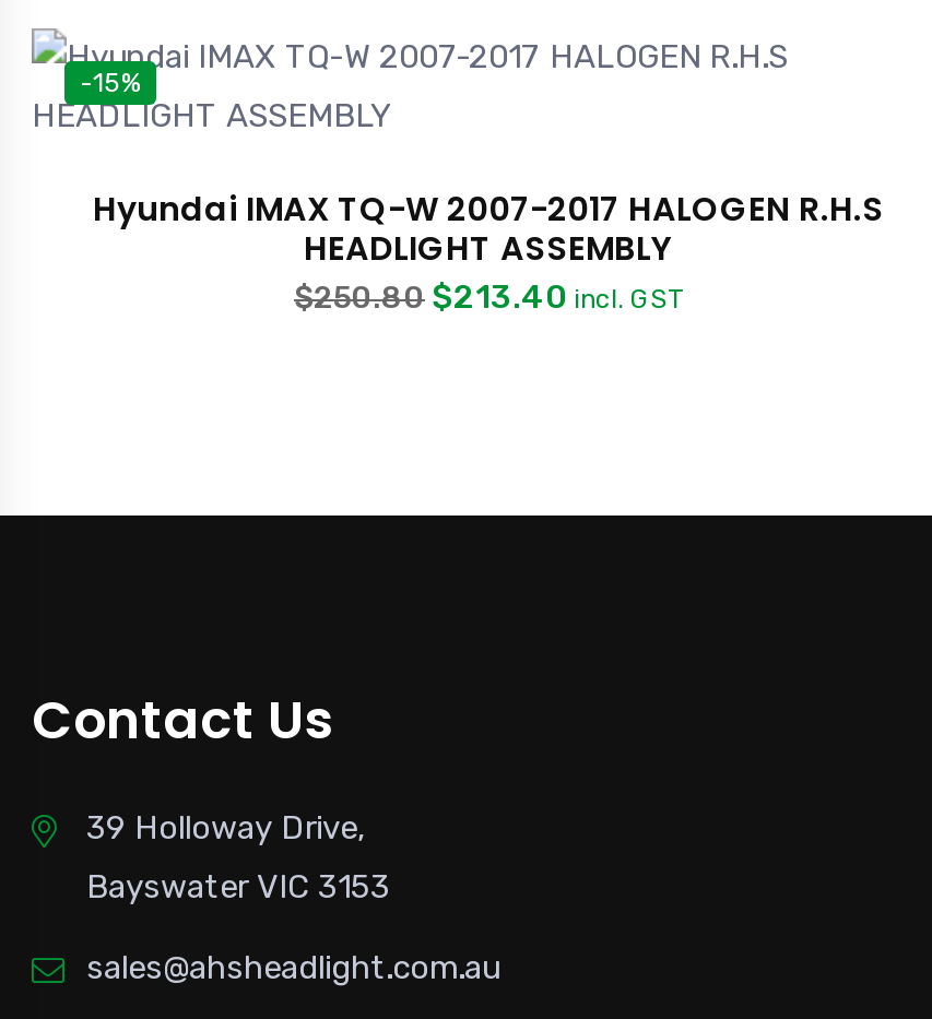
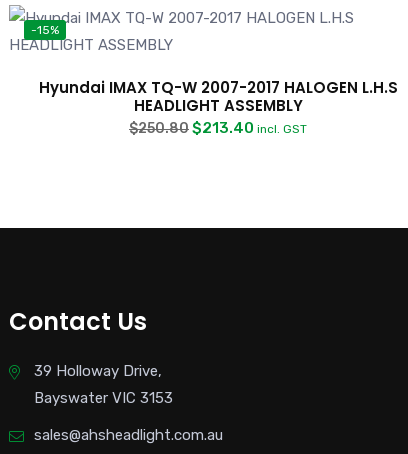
[93,185,884,231] Hyundai IMAX TQ-W 2007-2017 HALOGEN R.H.S -> [38,77,397,98] Hyundai IMAX TQ-W 2007-2017 HALOGEN L.H.S

